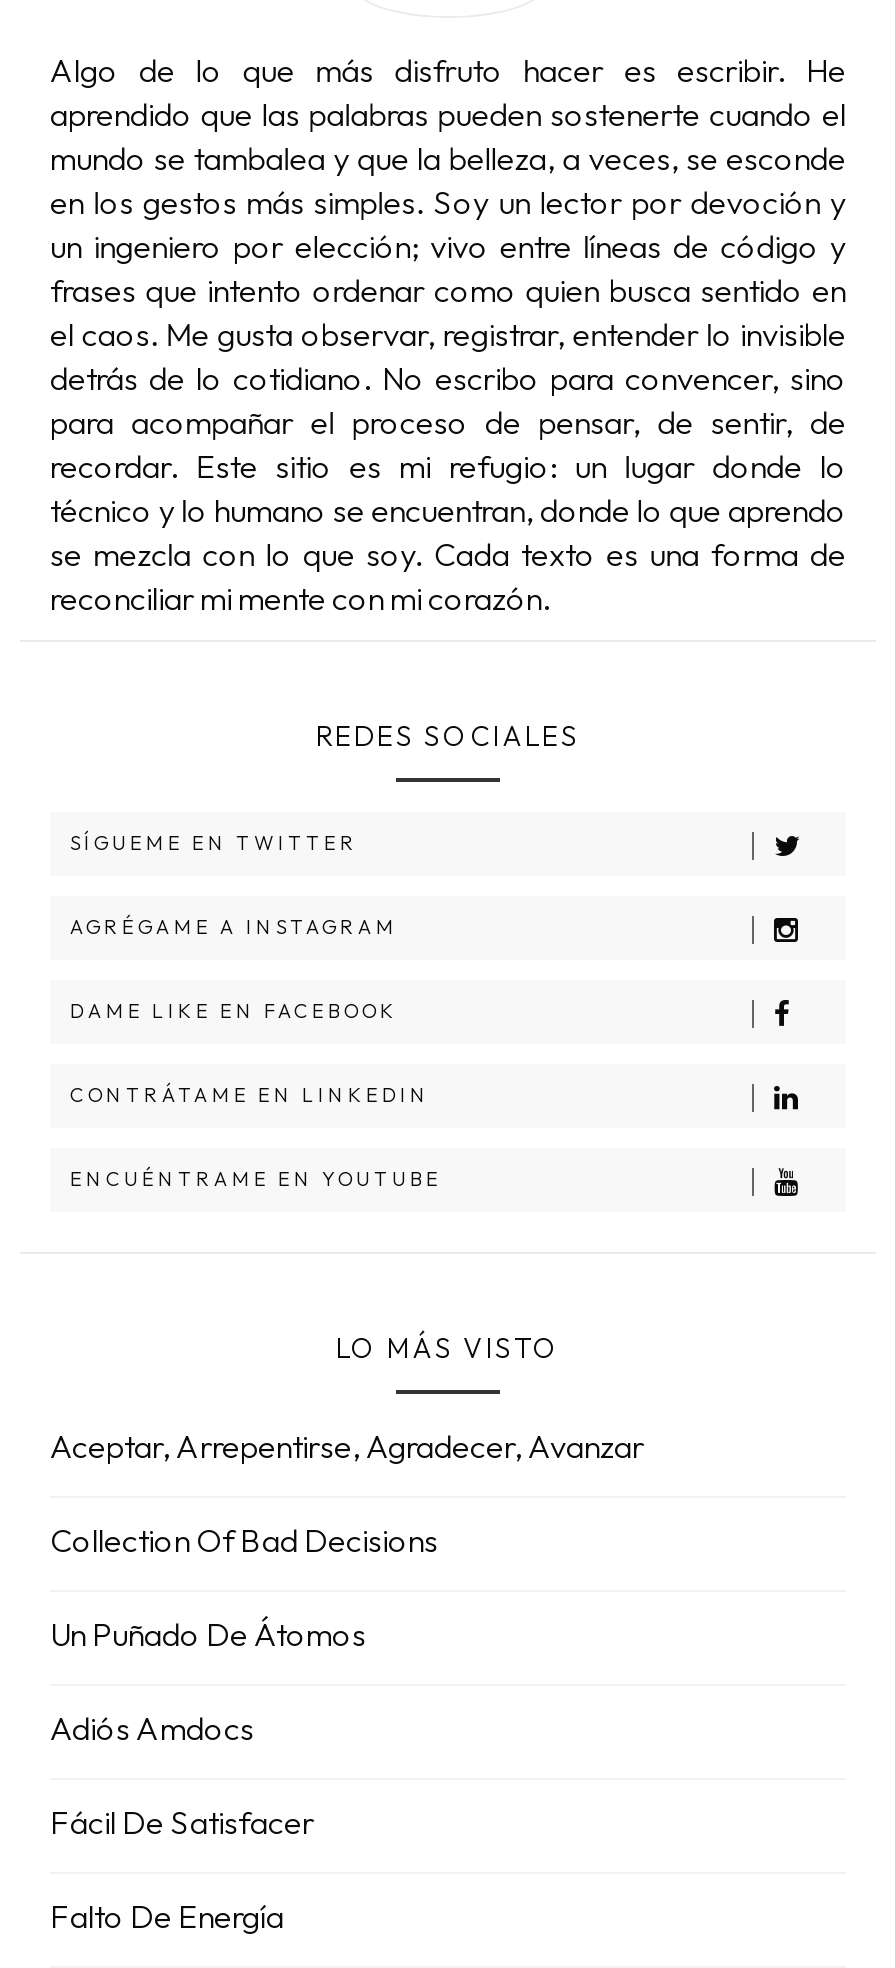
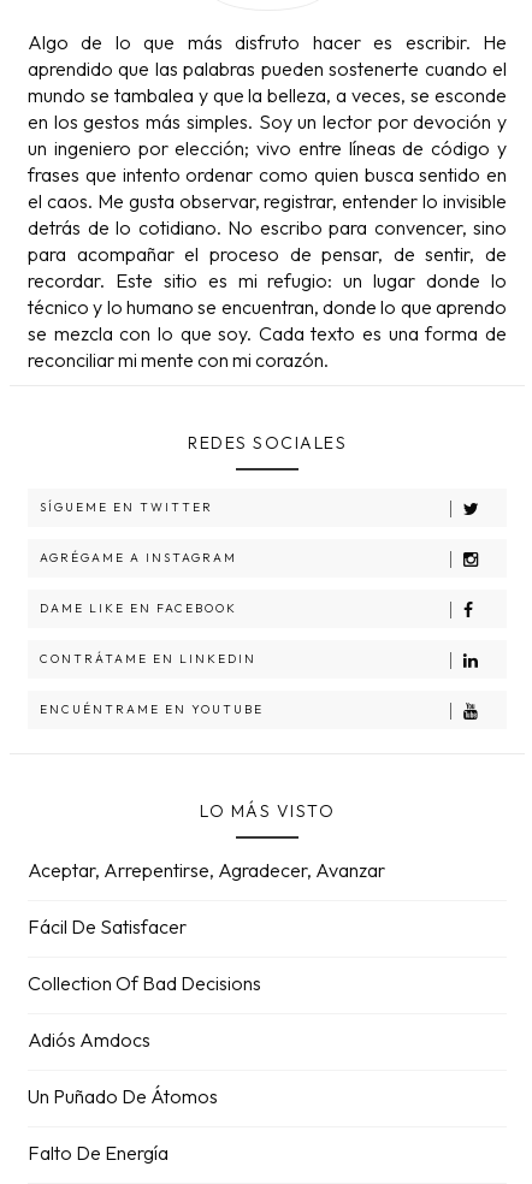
moved [50,1519,438,1747] -> [28,970,261,1108]: Collection Of Bad Decisions | Adiós Amdocs | Un Puñado De Átomos
moved [50,1801,314,1841] -> [28,914,187,938]: Fácil De Satisfacer

